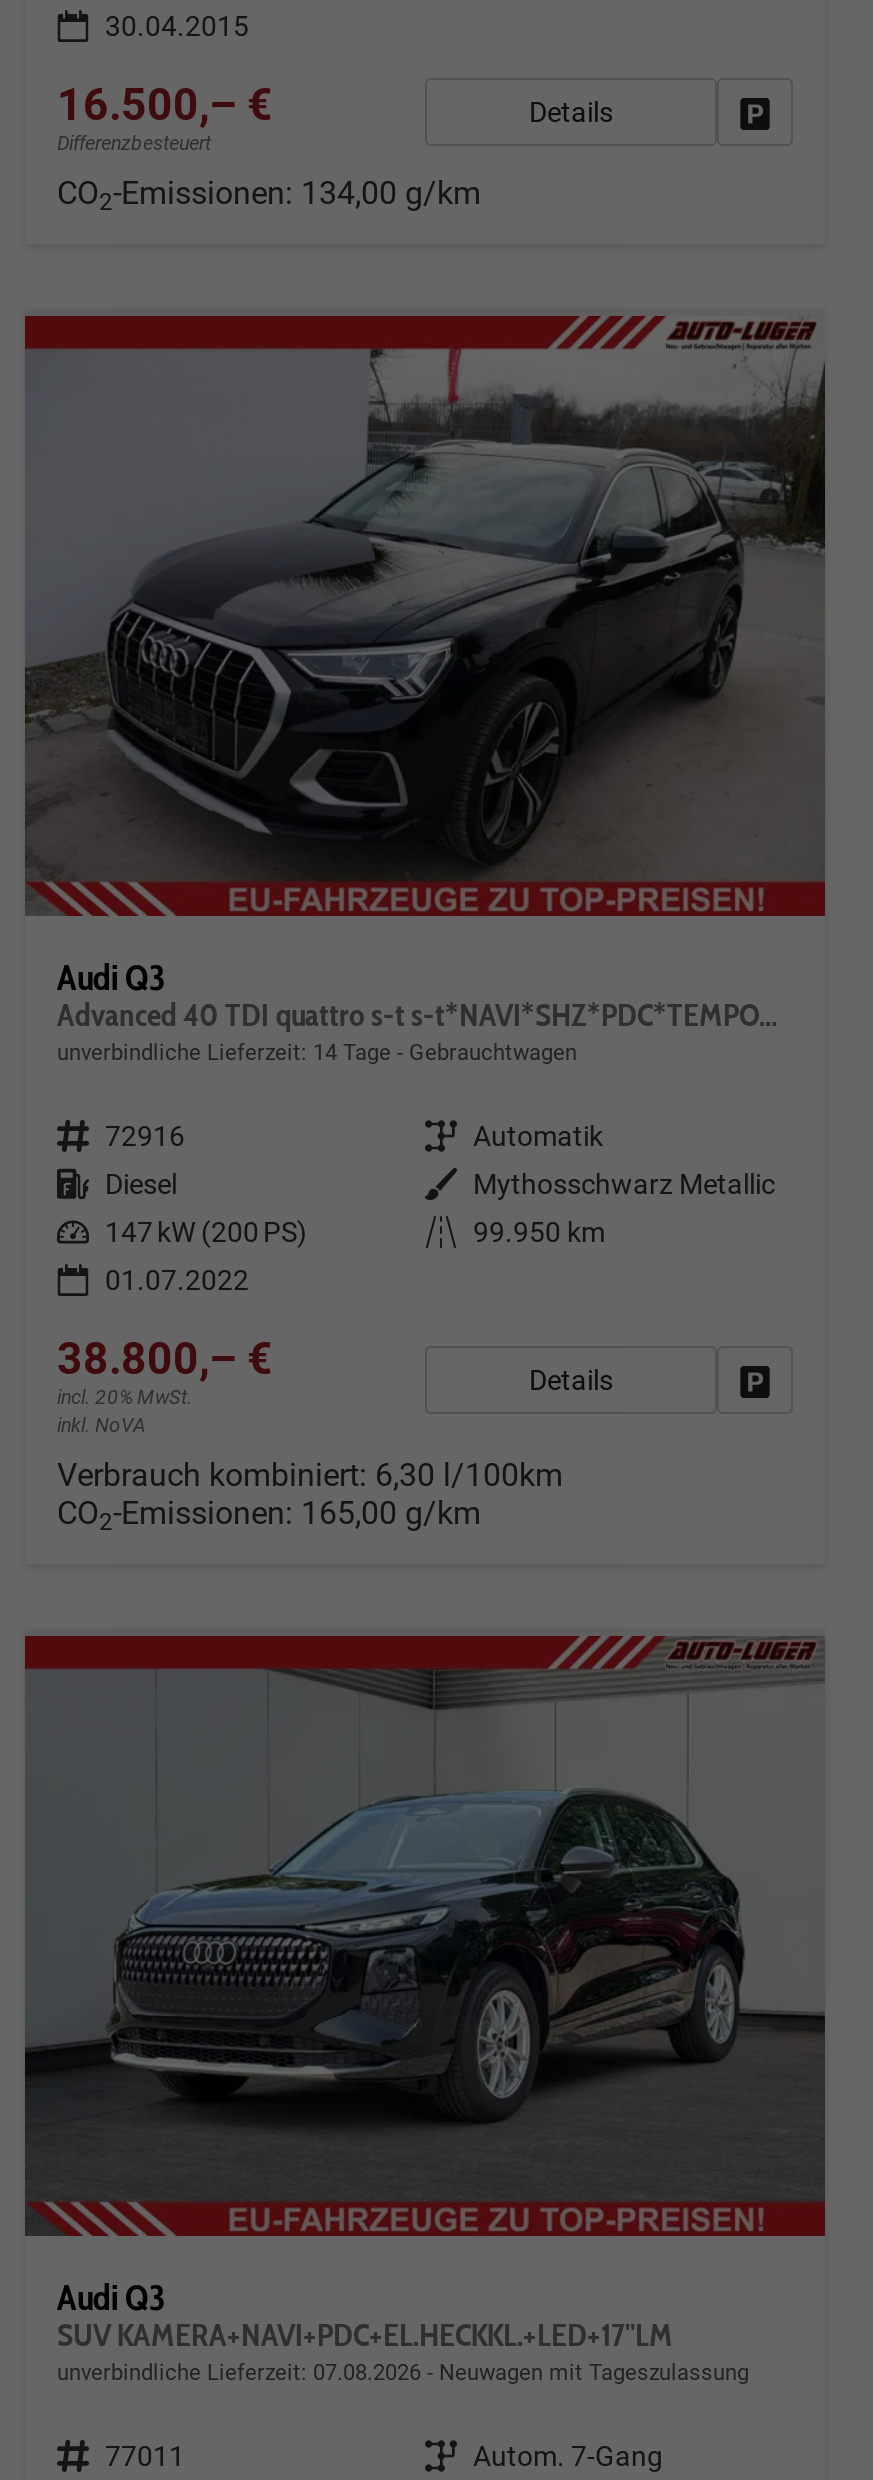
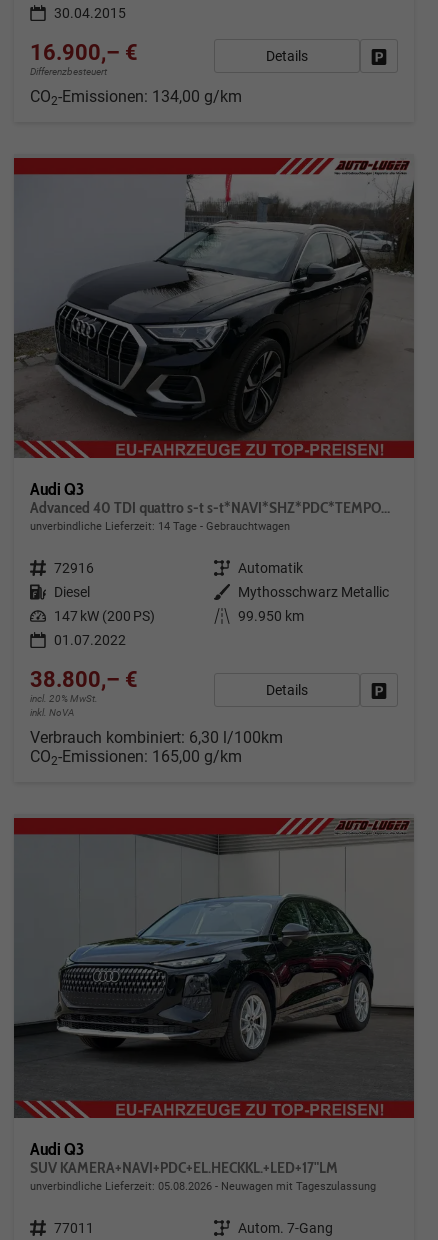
[57,81,273,131] 16.500,– € -> [30,40,138,65] 16.900,– €
[57,2361,749,2387] unverbindliche Lieferzeit: 07.08.2026 Neuwagen mit Tageszulassung -> [30,1180,376,1193] unverbindliche Lieferzeit: 05.08.2026 Neuwagen mit Tageszulassung

